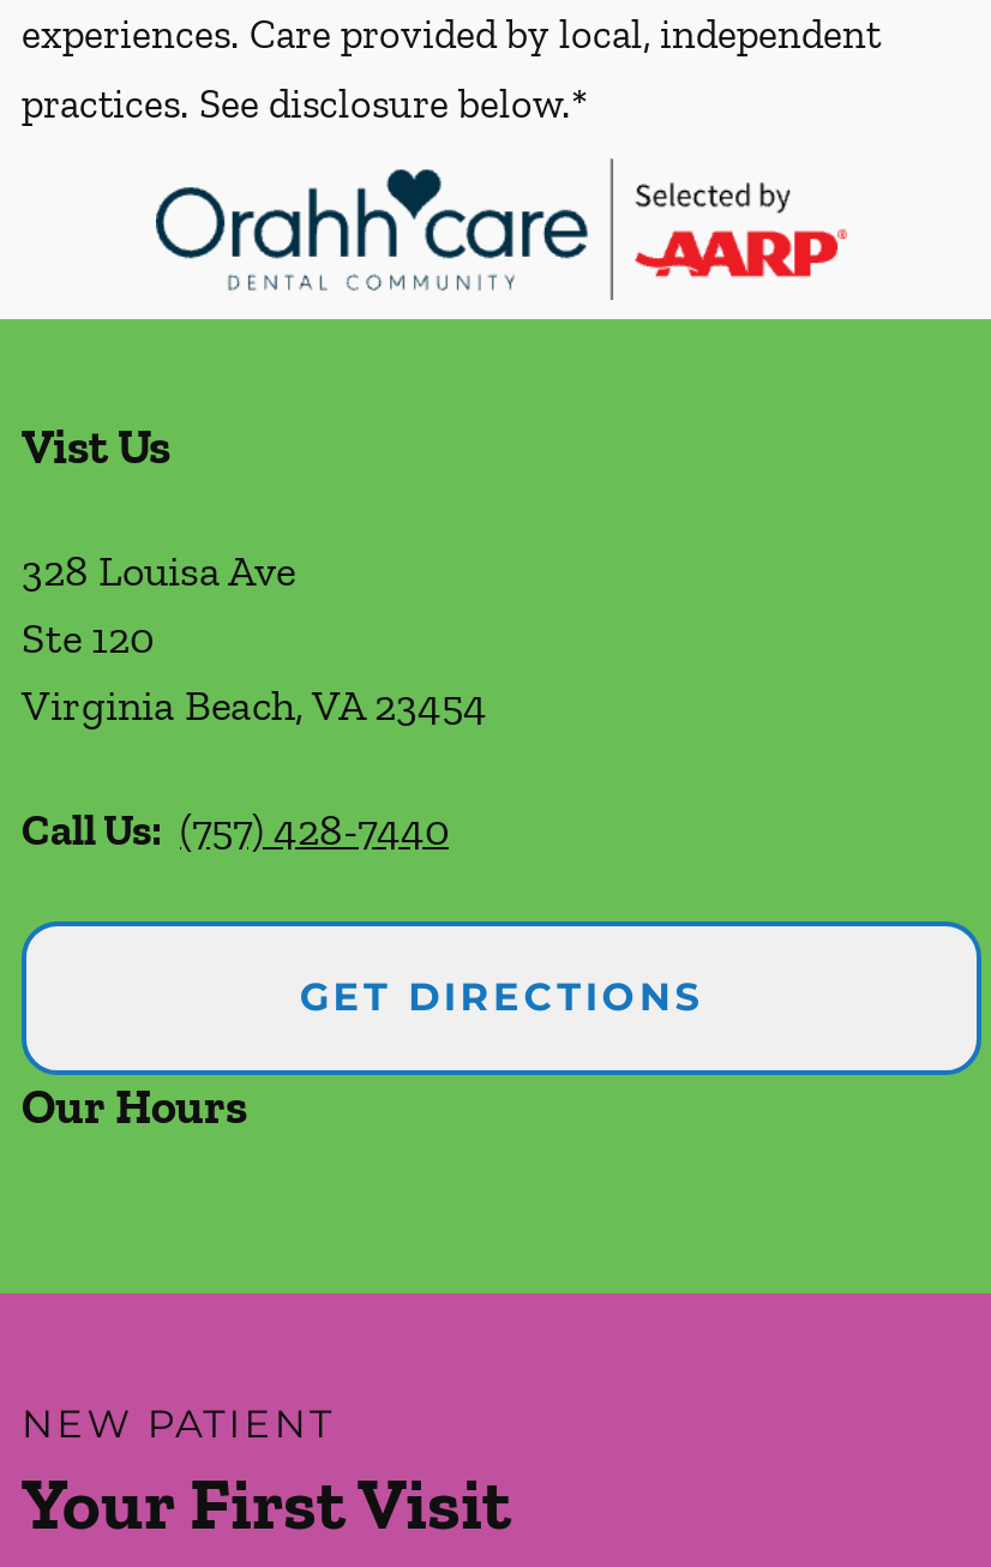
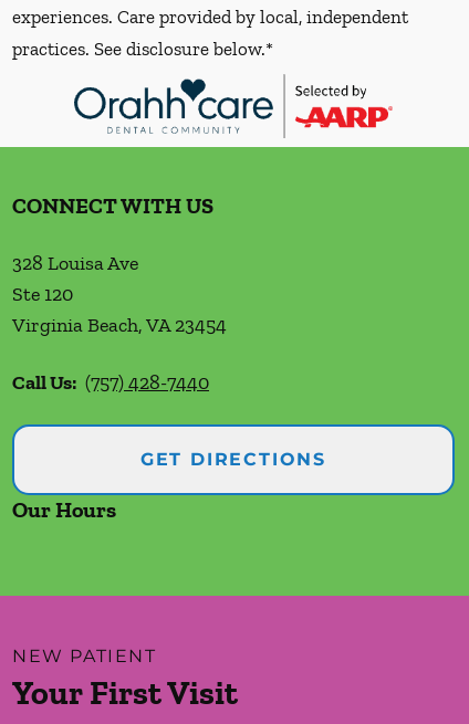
[22,417,170,475] Vist Us -> [12,193,213,219] CONNECT WITH US

